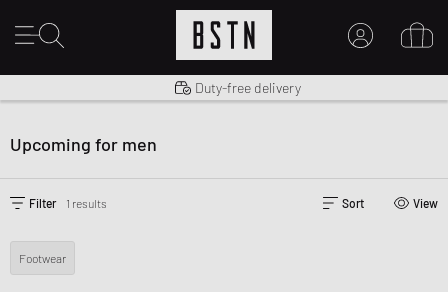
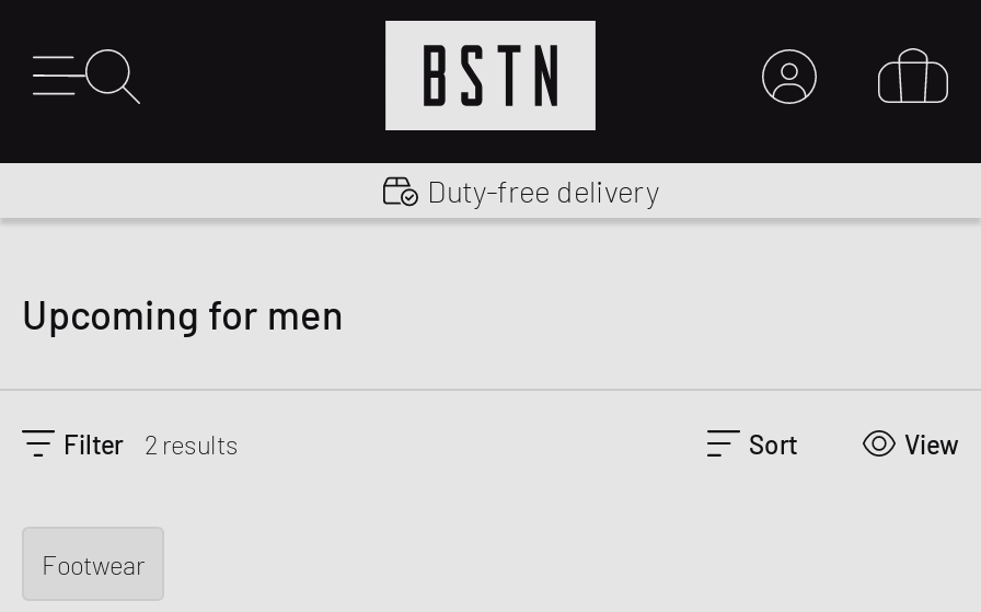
[29,196,107,210] Filter 1 results -> [64,428,239,459] Filter 2 results

